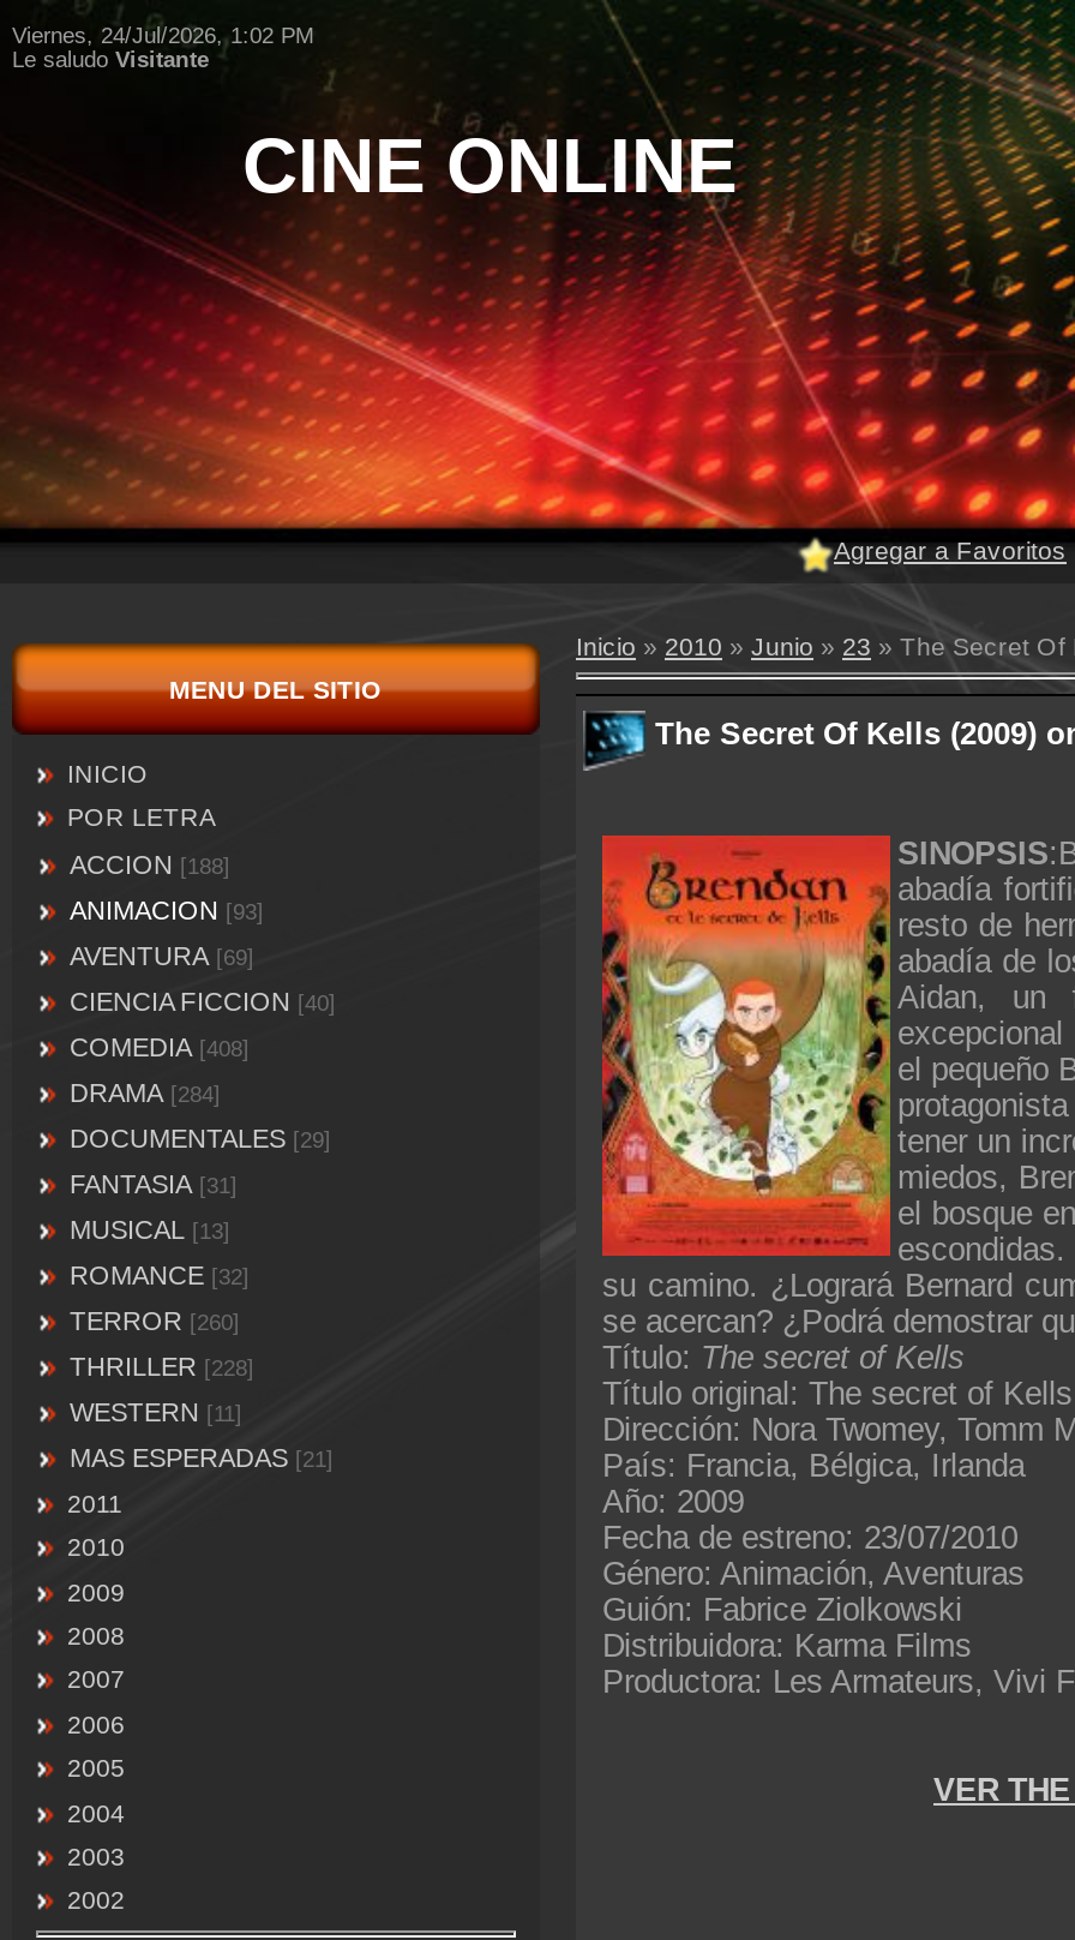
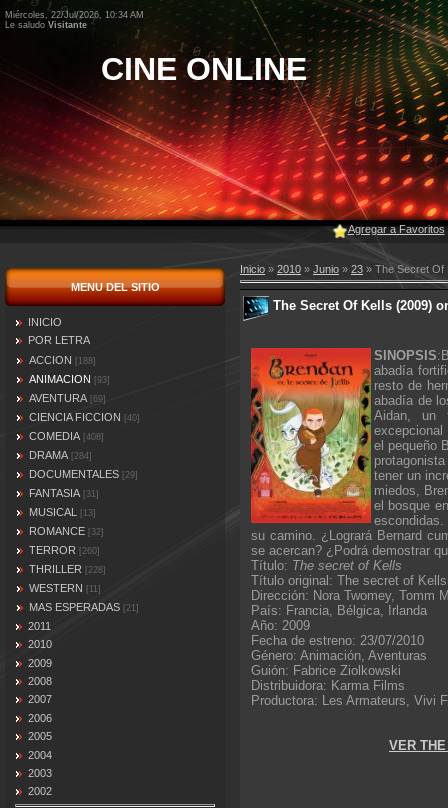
[12,24,314,48] Viernes, 24/Jul/2026, 1:02 PM -> [5,10,144,20] Miércoles, 22/Jul/2026, 10:34 AM

